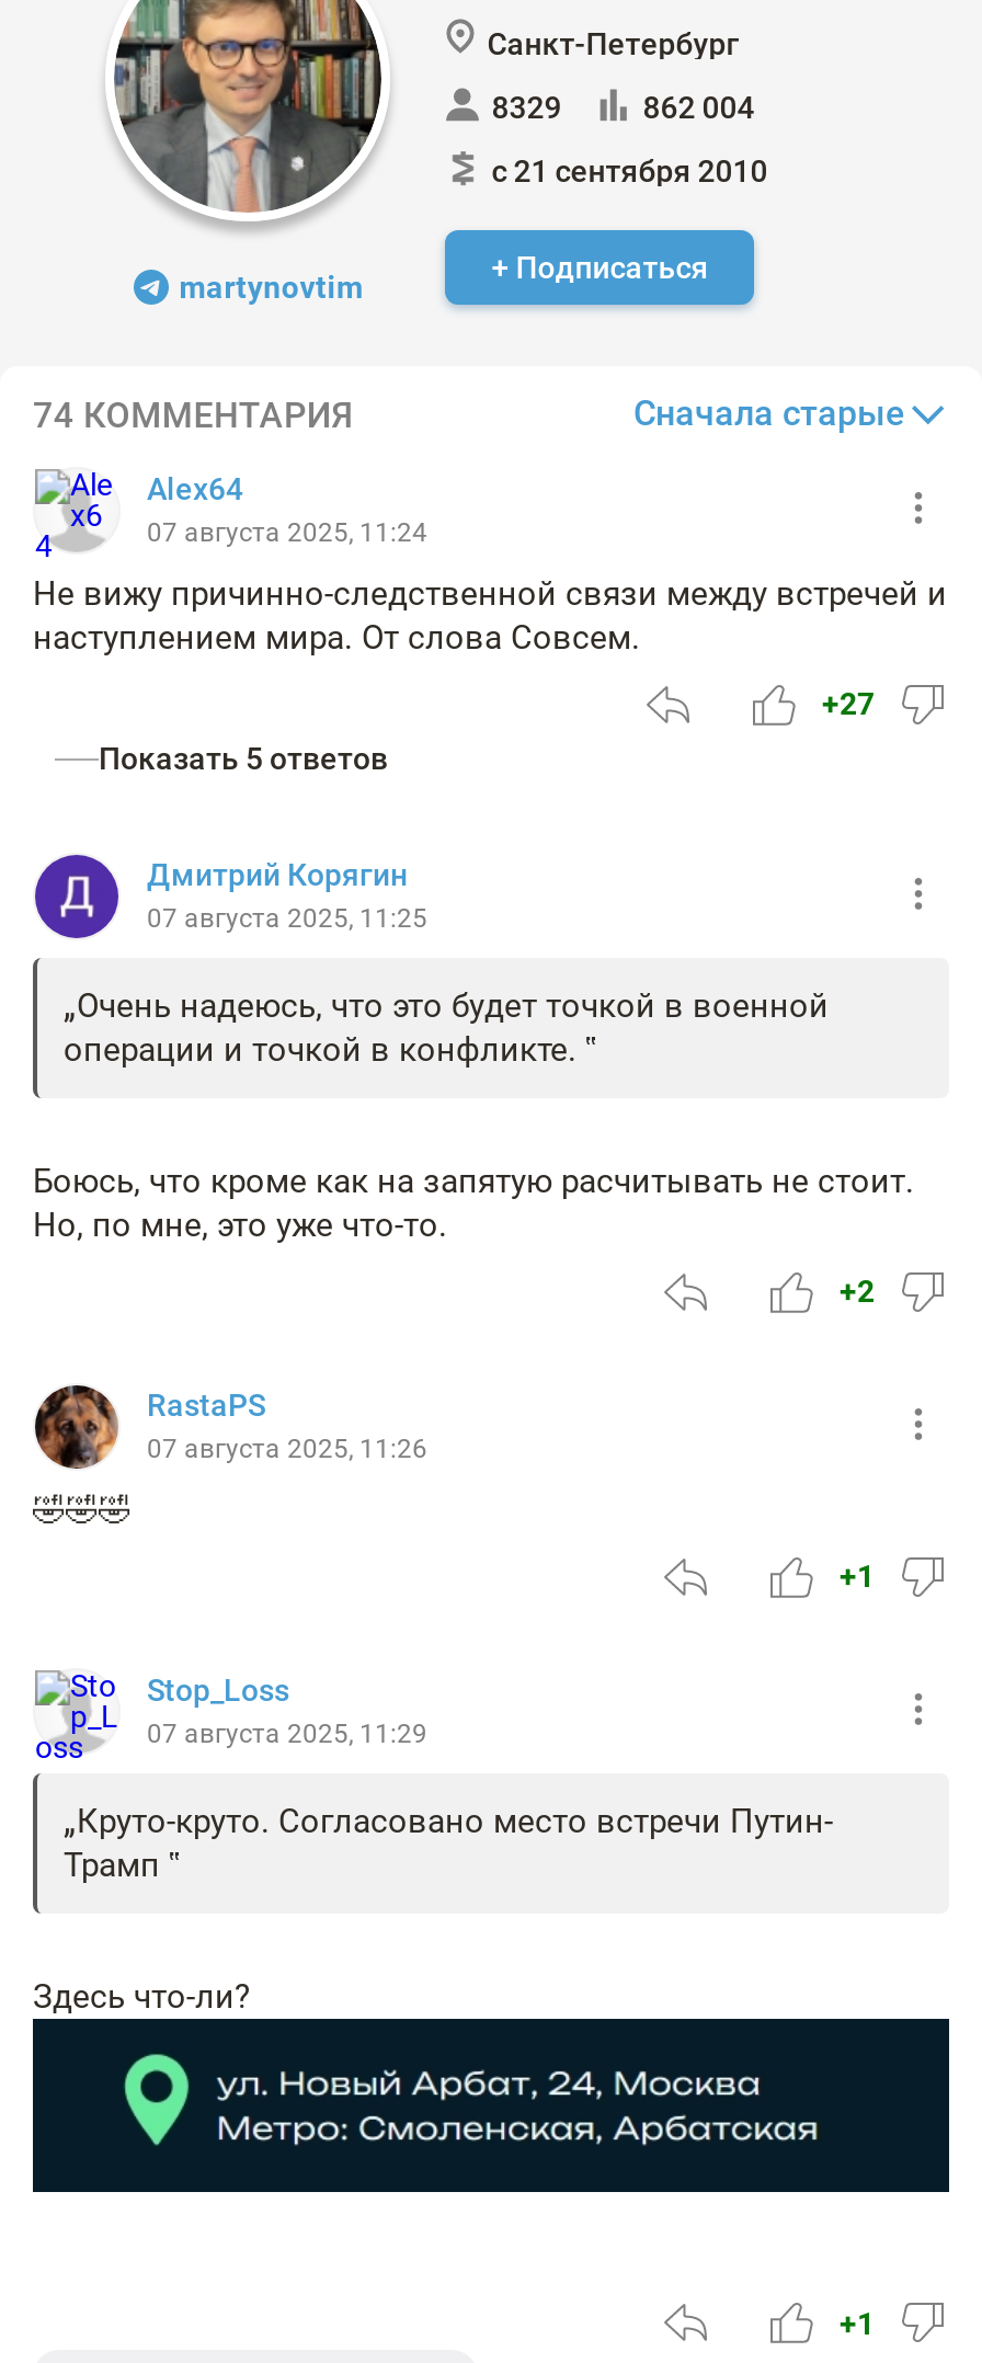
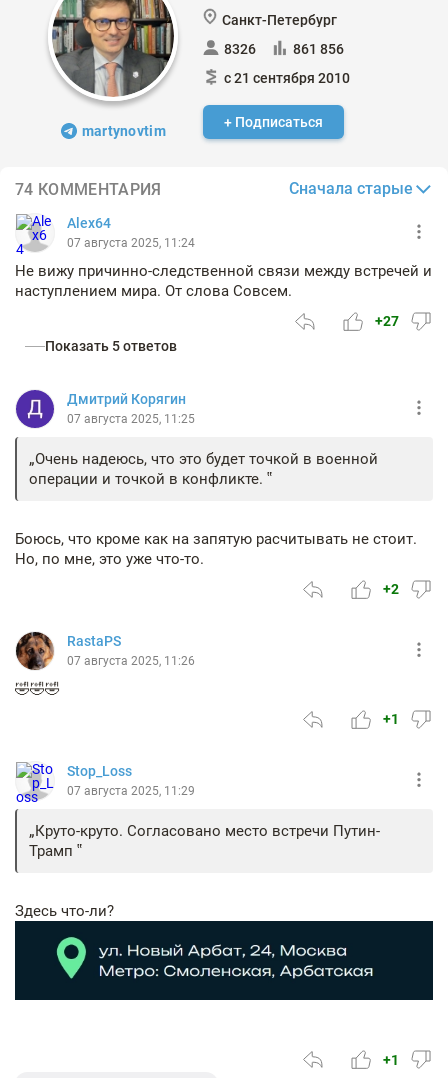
[492,90,562,125] 8329 -> [224,41,256,57] 8326
[643,90,755,125] 862 004 -> [293,41,344,57] 861 856

